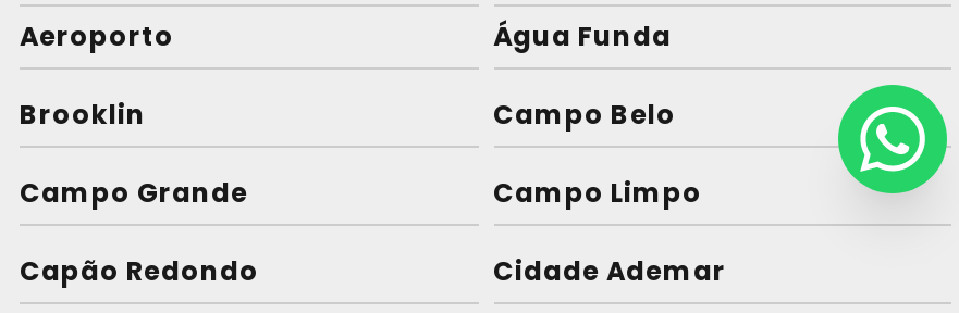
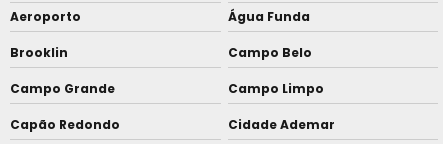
[836,83,949,198] [image] -> none

